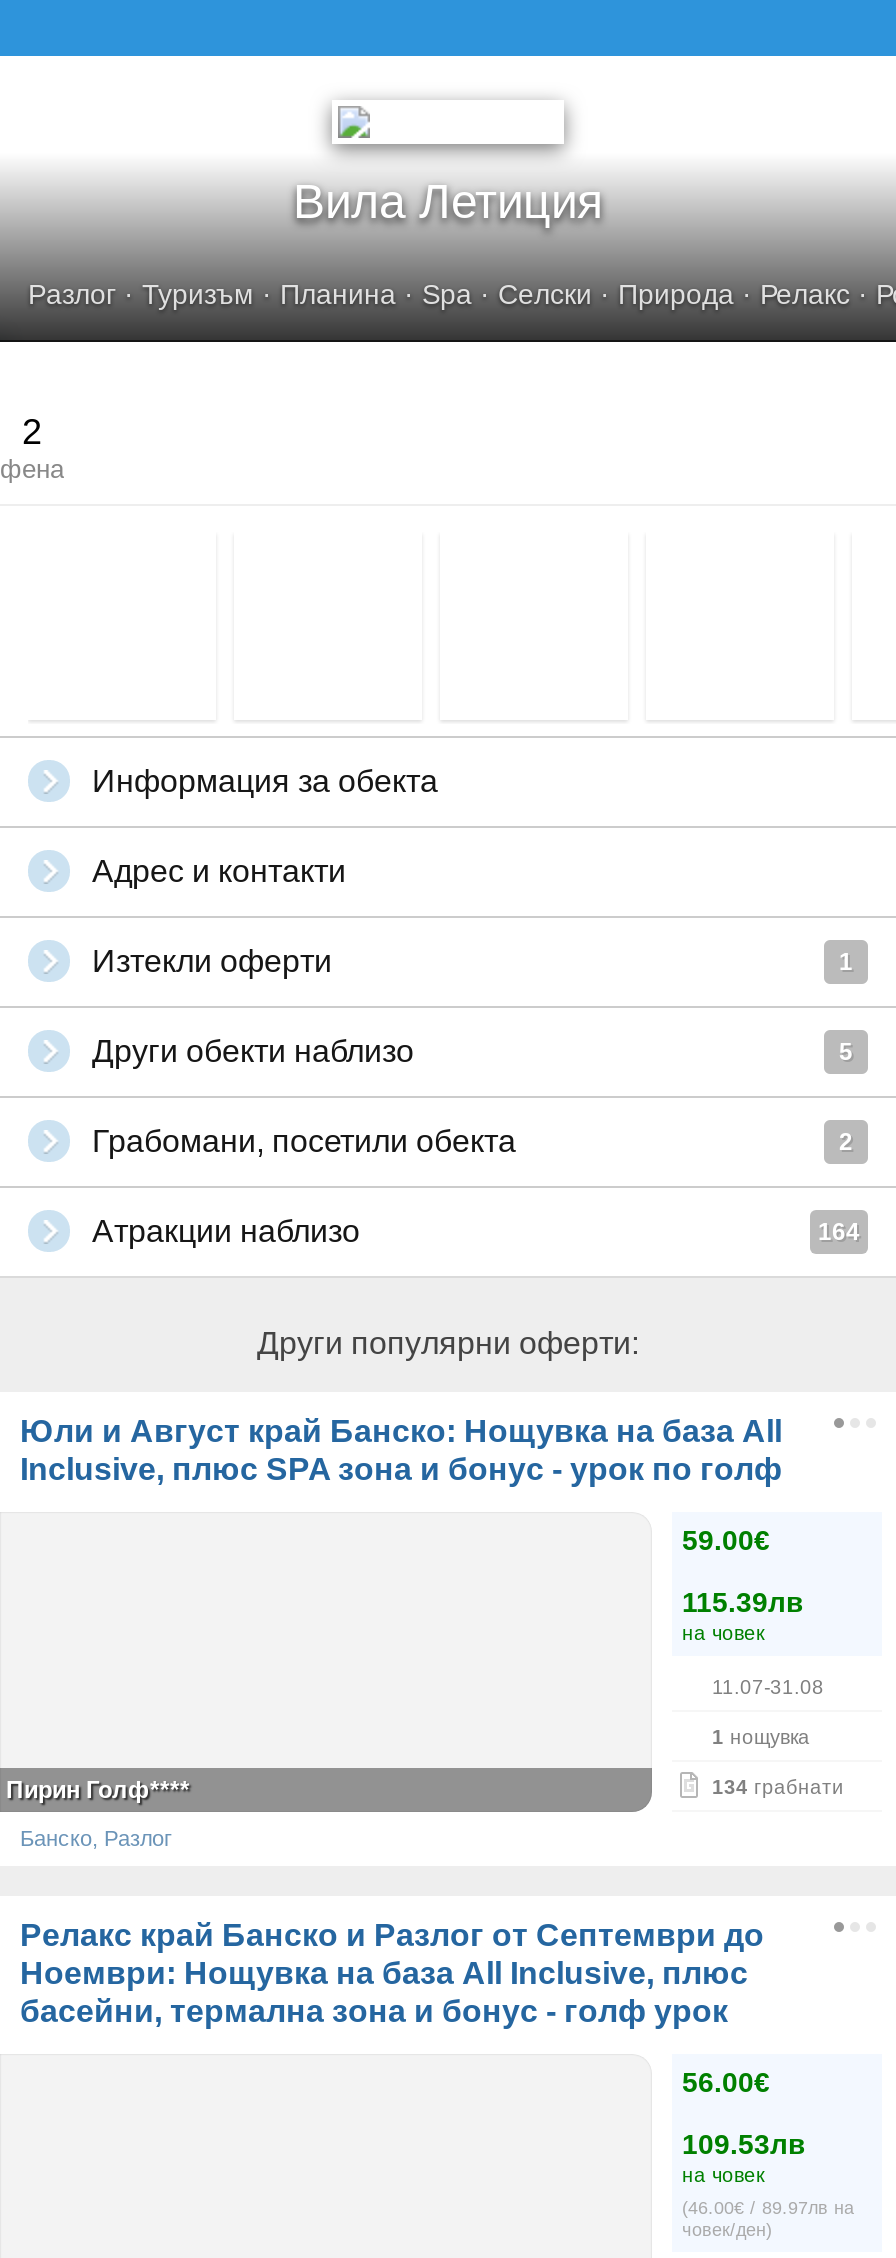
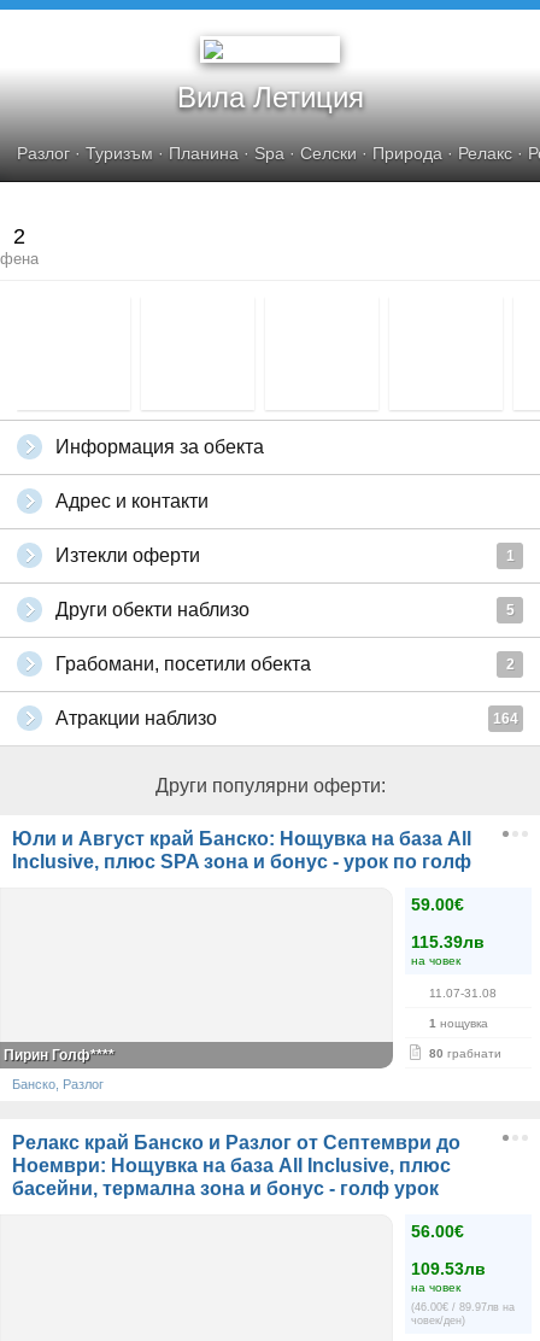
[712,1776,844,1798] 134 грабнати -> [429,1047,501,1060] 80 грабнати

